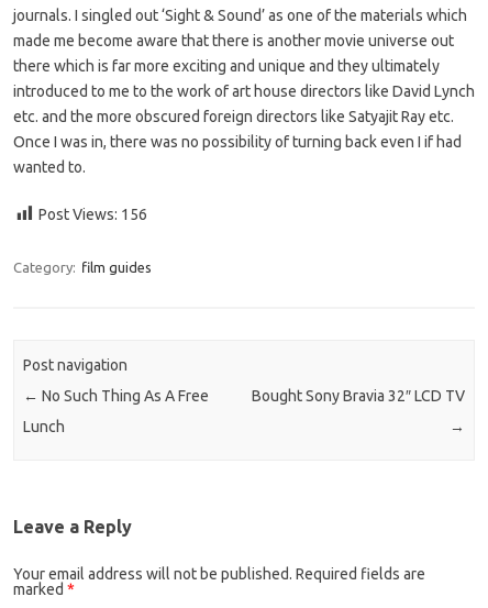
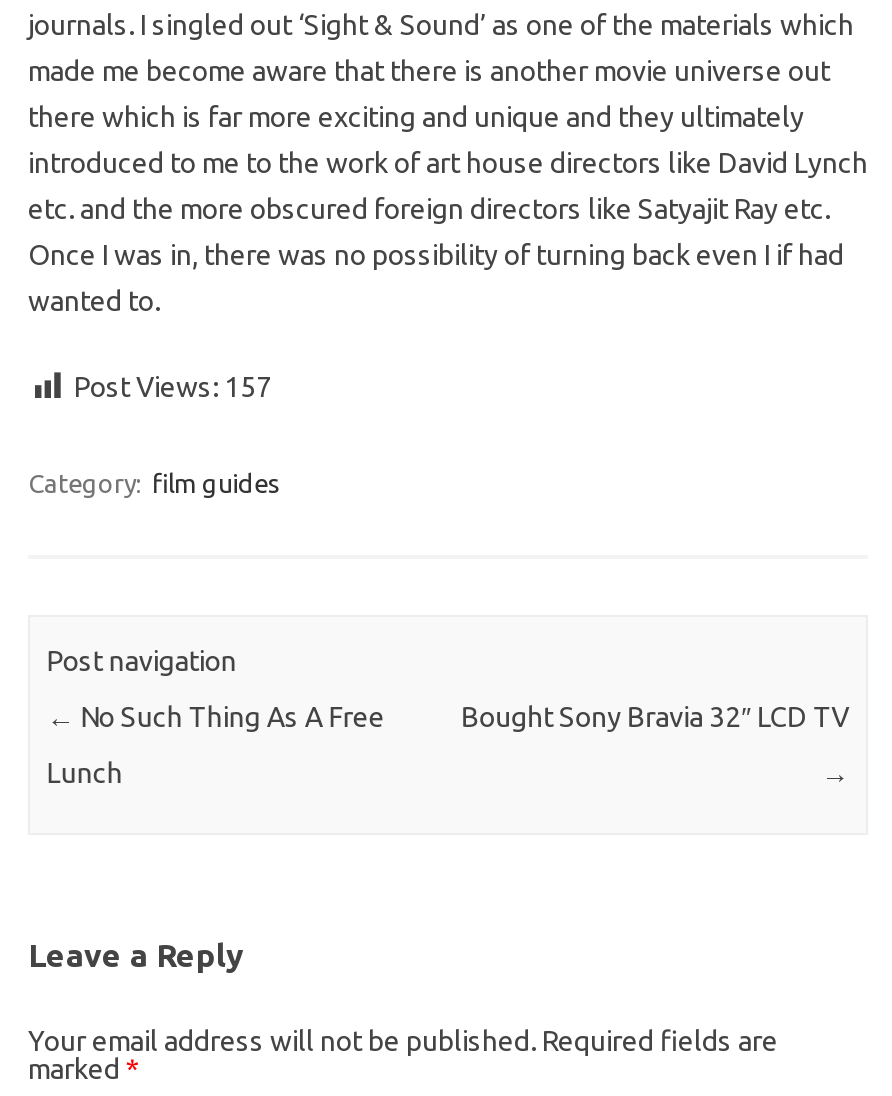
[38,206,147,223] Post Views: 156 -> [74,371,272,403] Post Views: 157

